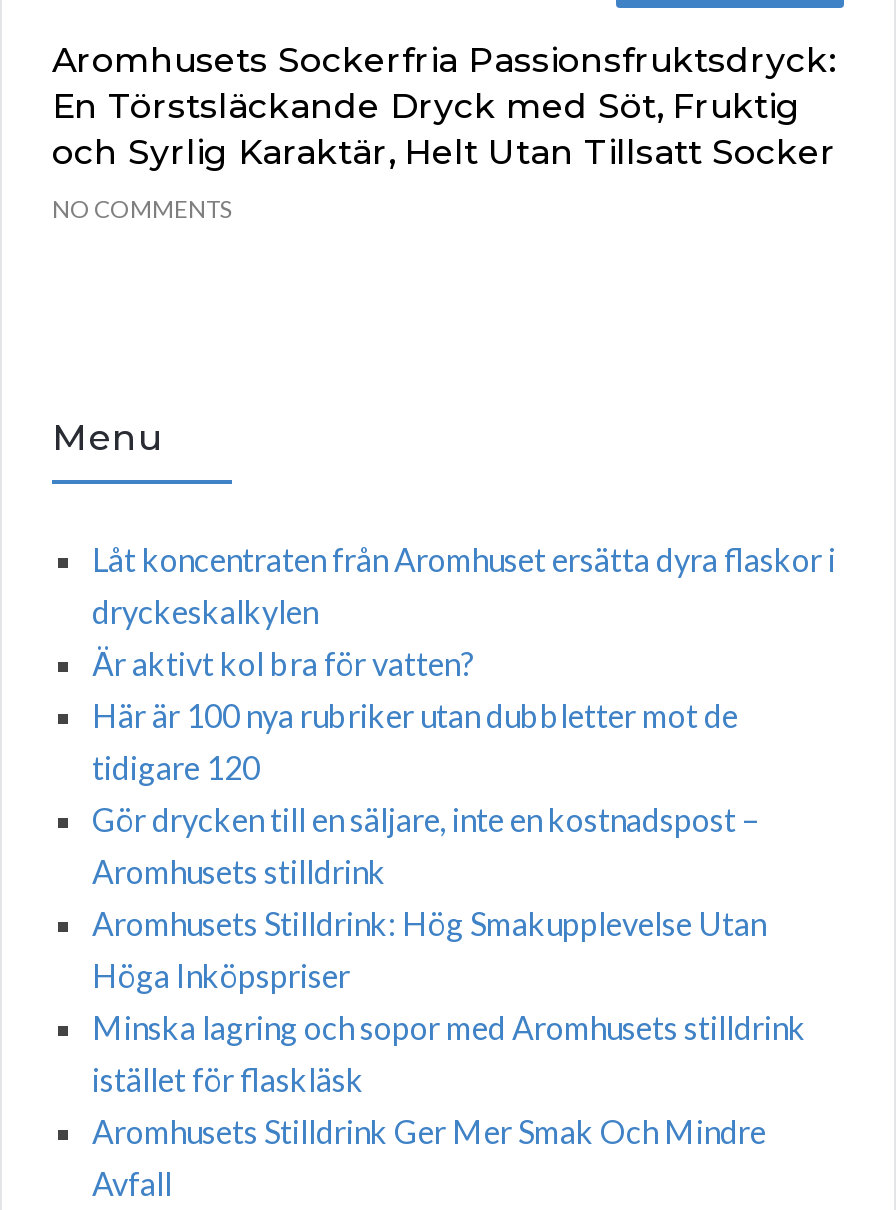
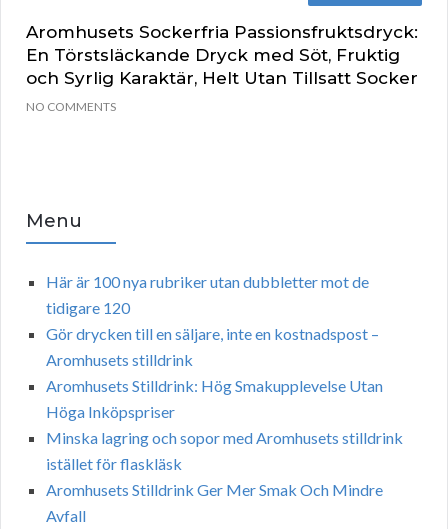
[92,540,836,682] Låt koncentraten från Aromhuset ersätta dyra flaskor i | dryckeskalkylen | Är aktivt kol bra för vatten? -> none

